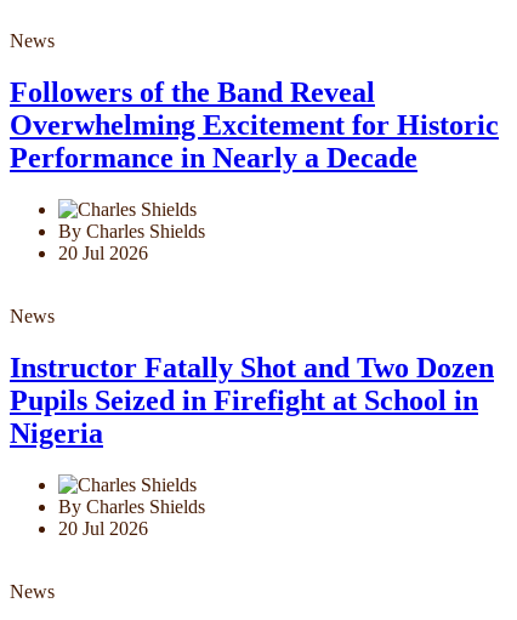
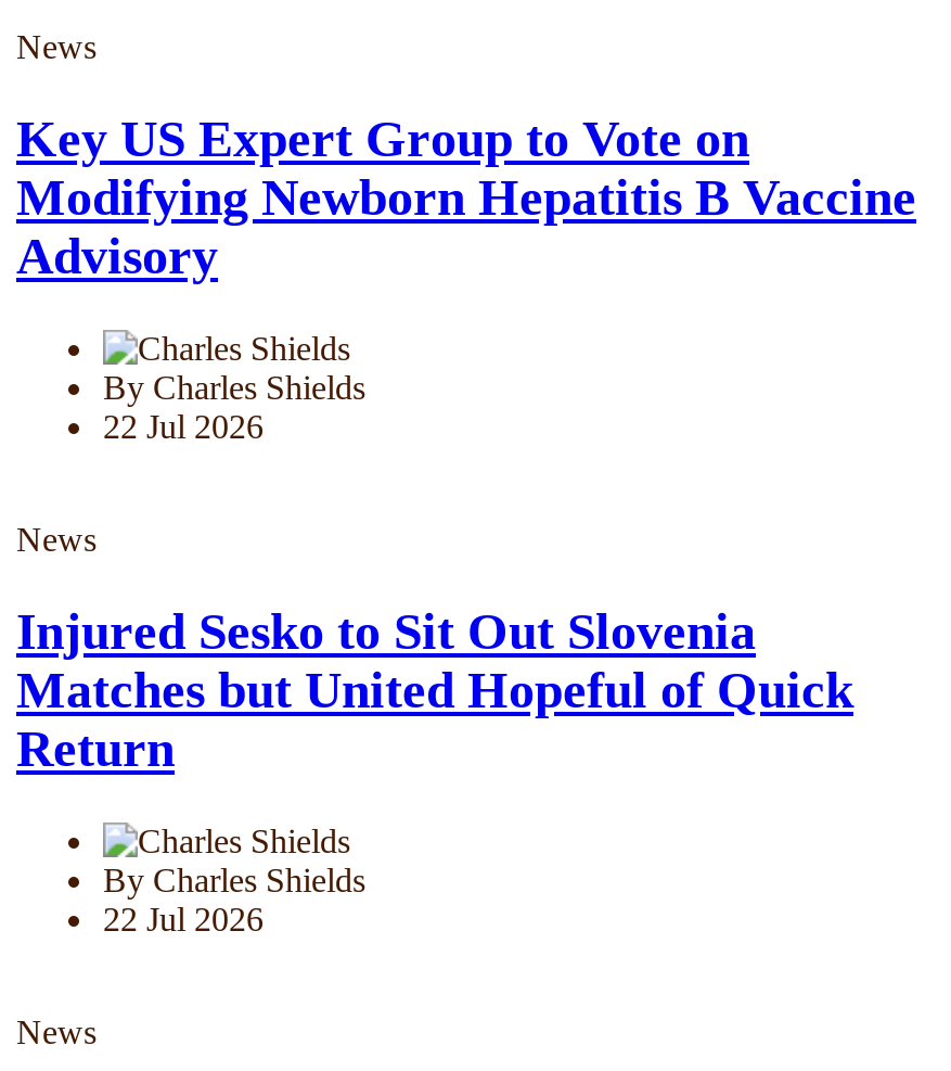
[10,76,499,173] Followers of the Band Reveal | Overwhelming Excitement for Historic | Performance in Nearly a Decade -> [16,110,916,284] Key US Expert Group to Vote on | Modifying Newborn Hepatitis B Vaccine | Advisory
[58,242,148,263] 20 Jul 2026 -> [103,408,264,444] 22 Jul 2026
[10,351,494,449] Instructor Fatally Shot and Two Dozen | Pupils Seized in Firefight at School in | Nigeria -> [16,603,853,776] Injured Sesko to Sit Out Slovenia | Matches but United Hopeful of Quick | Return
[58,518,148,538] 20 Jul 2026 -> [103,900,264,937] 22 Jul 2026

